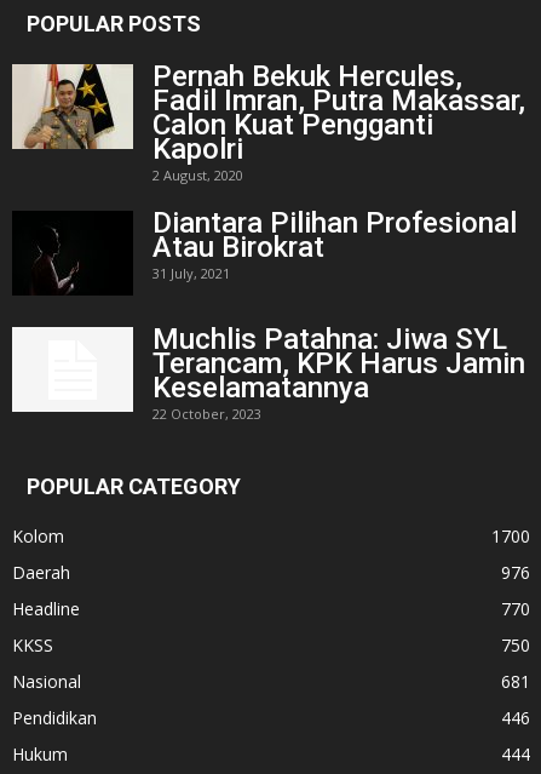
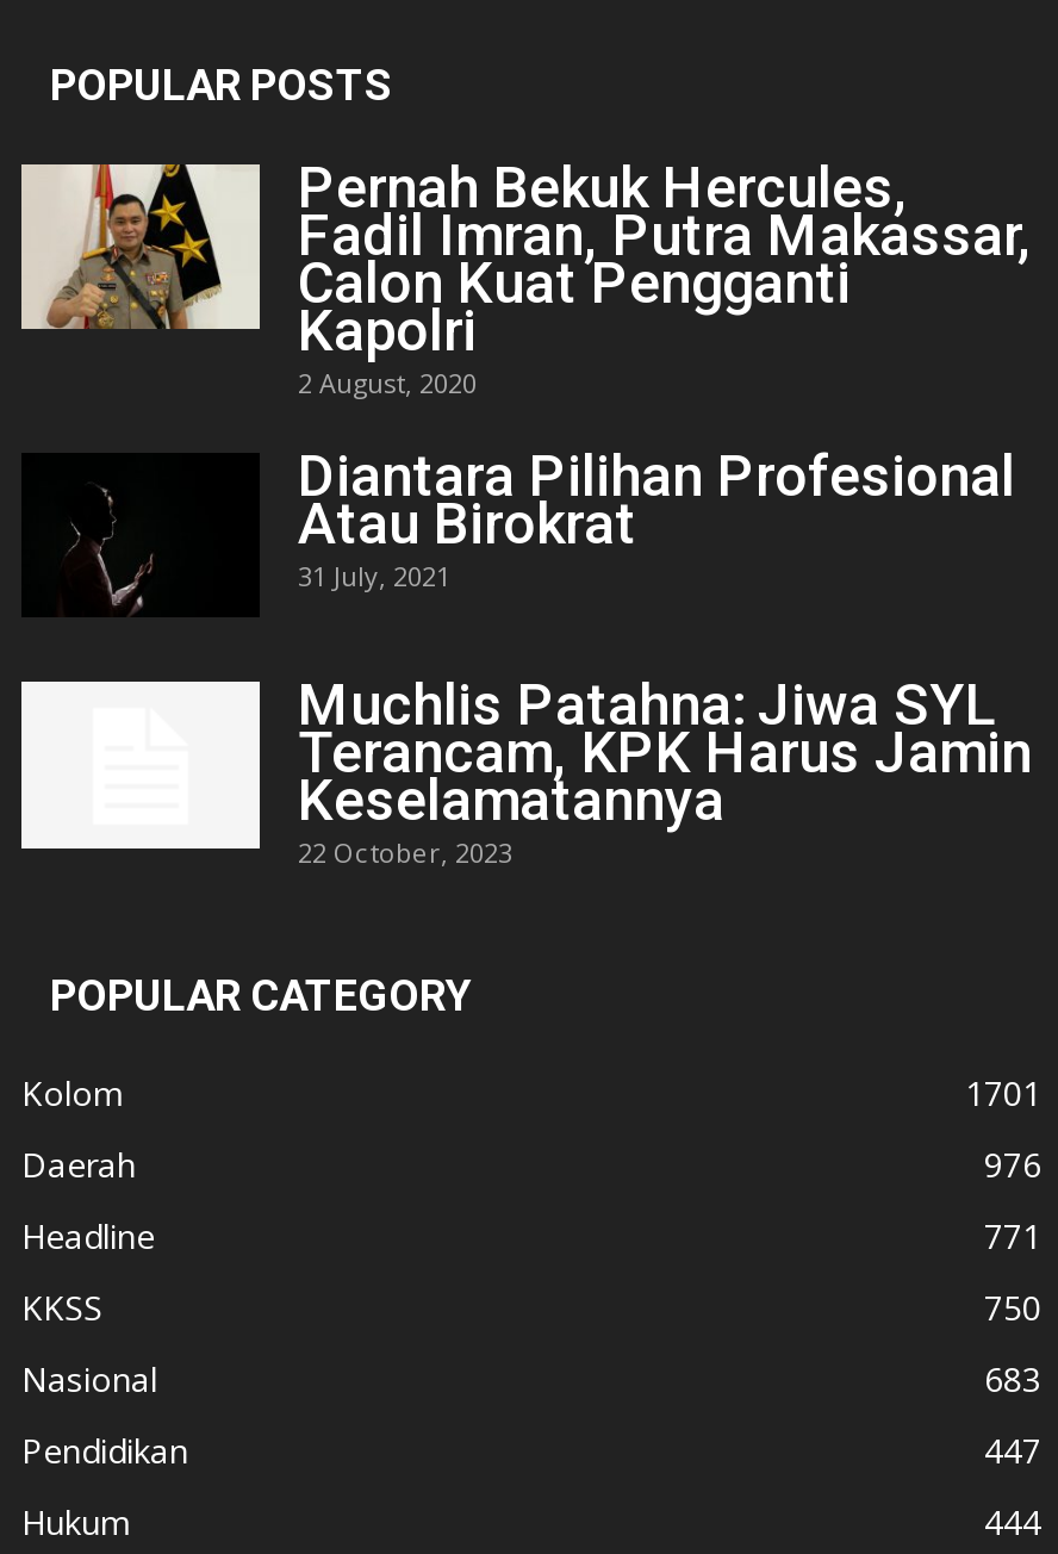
[491,524,530,547] 1700 -> [965,1070,1041,1115] 1701
[501,597,530,620] 770 -> [984,1213,1041,1258] 771
[501,670,530,693] 681 -> [984,1356,1041,1401] 683
[501,706,530,729] 446 -> [984,1427,1041,1472] 447

